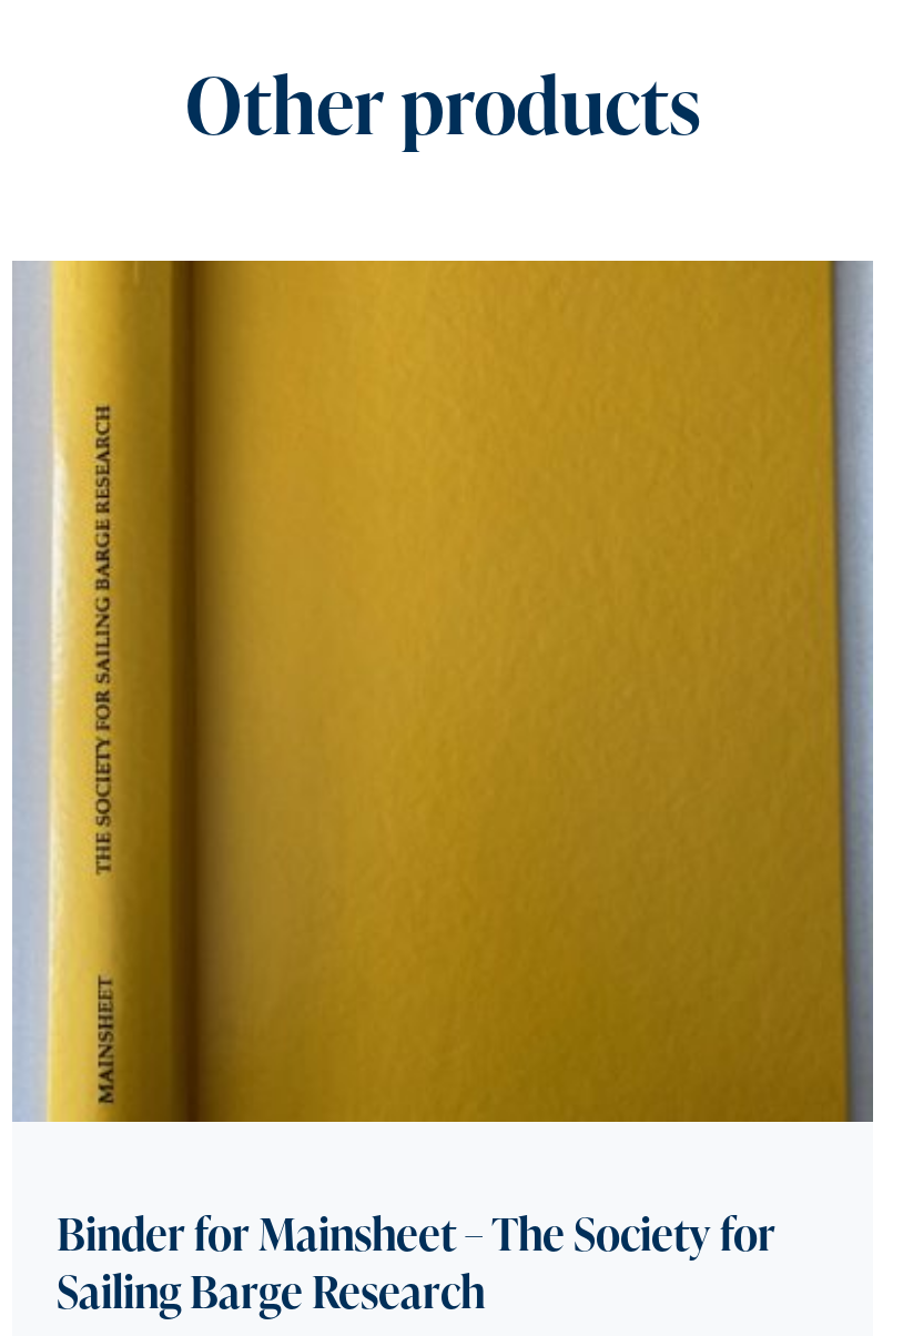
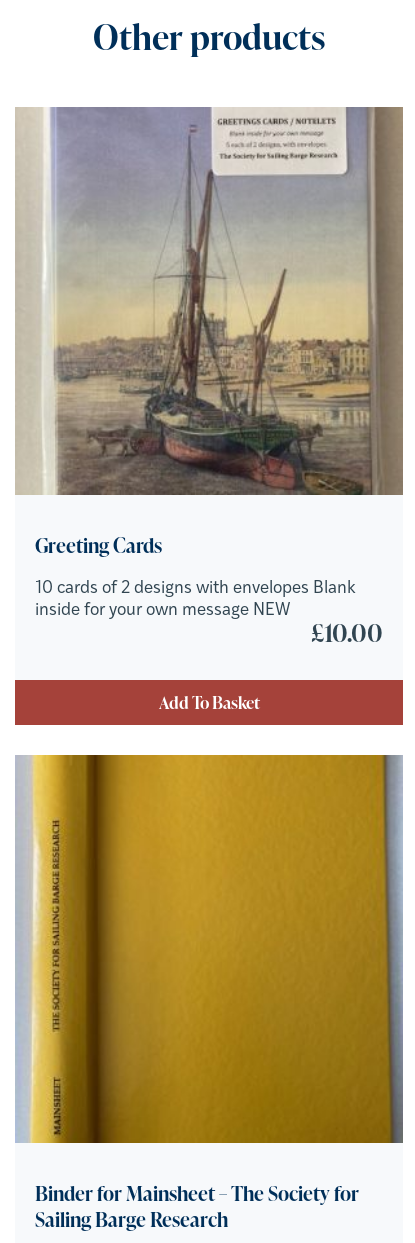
none -> [16,106,403,714] [image] | Greeting Cards | 10 cards of 2 designs with envelopes Blank | inside for your own message NEW | £10.00 | Add To Basket

